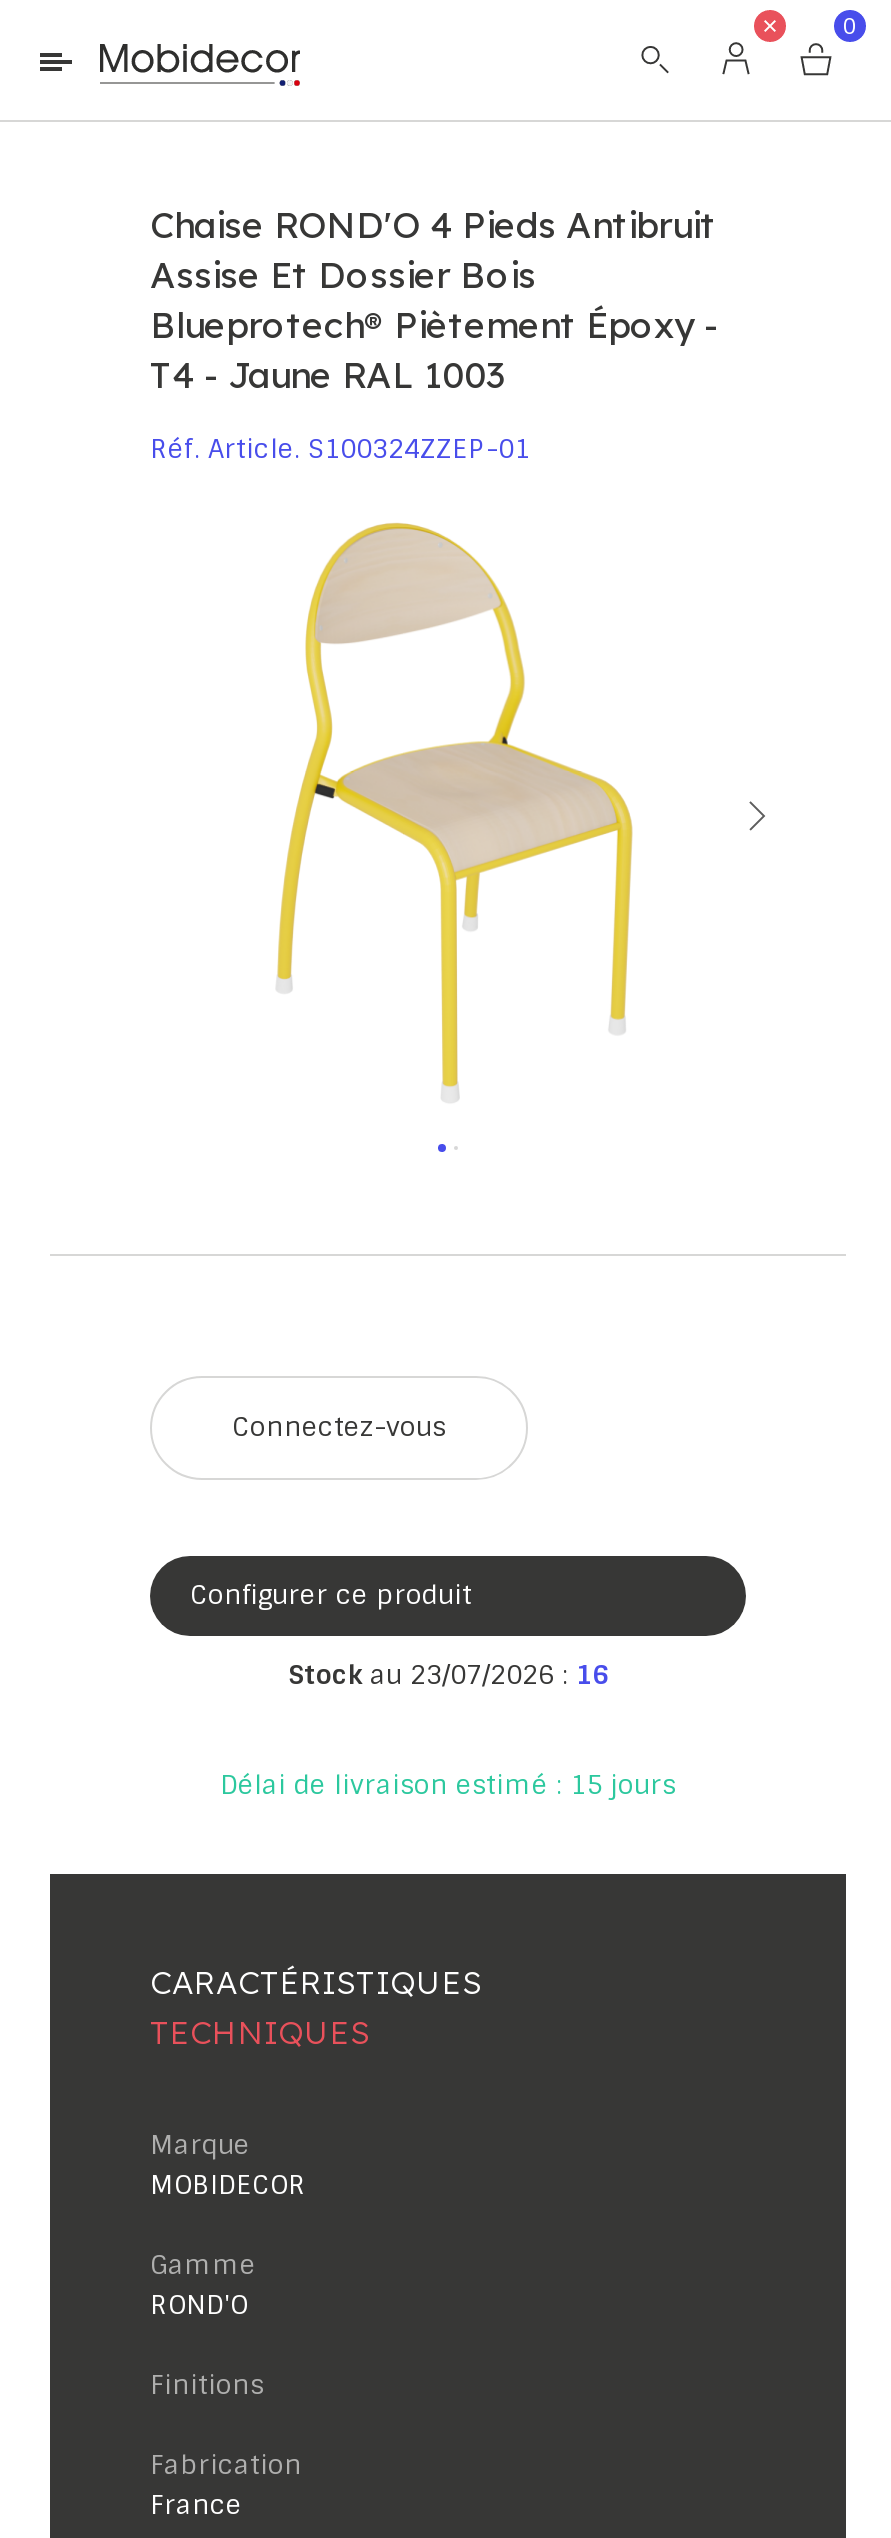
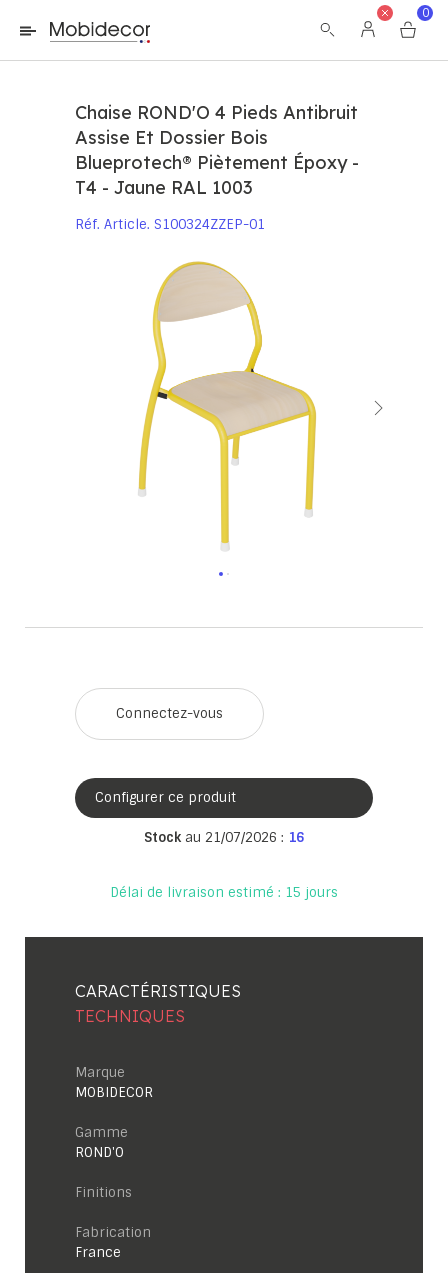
[288,1658,608,1692] Stock au 23/07/2026 : 16 -> [144,829,304,846] Stock au 21/07/2026 : 16

